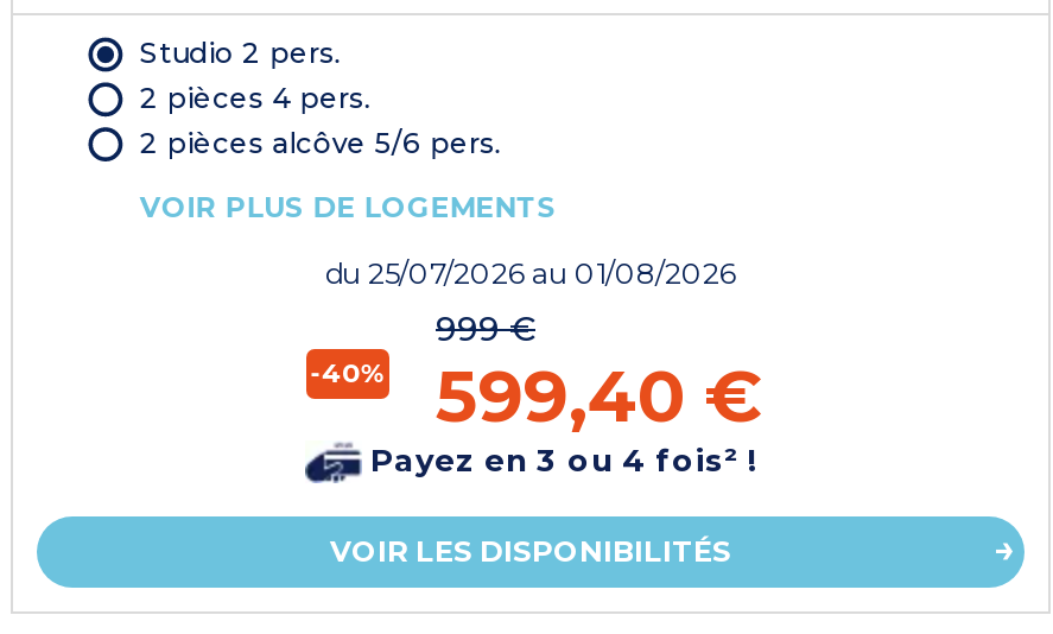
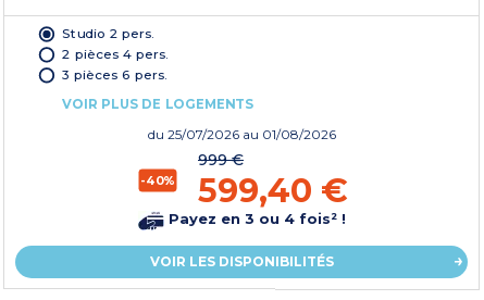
[140,126,501,161] 2 pièces alcôve 5/6 pers. -> [62,66,167,82] 3 pièces 6 pers.

